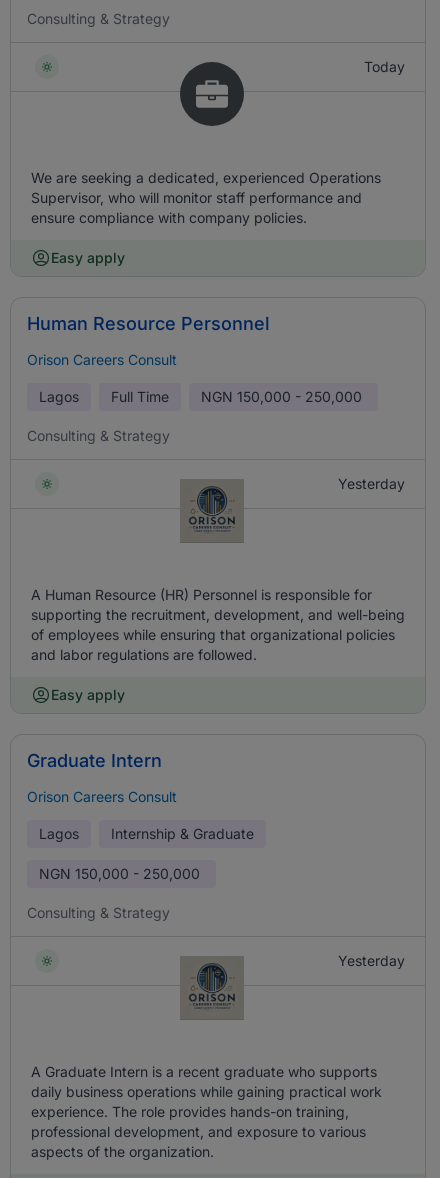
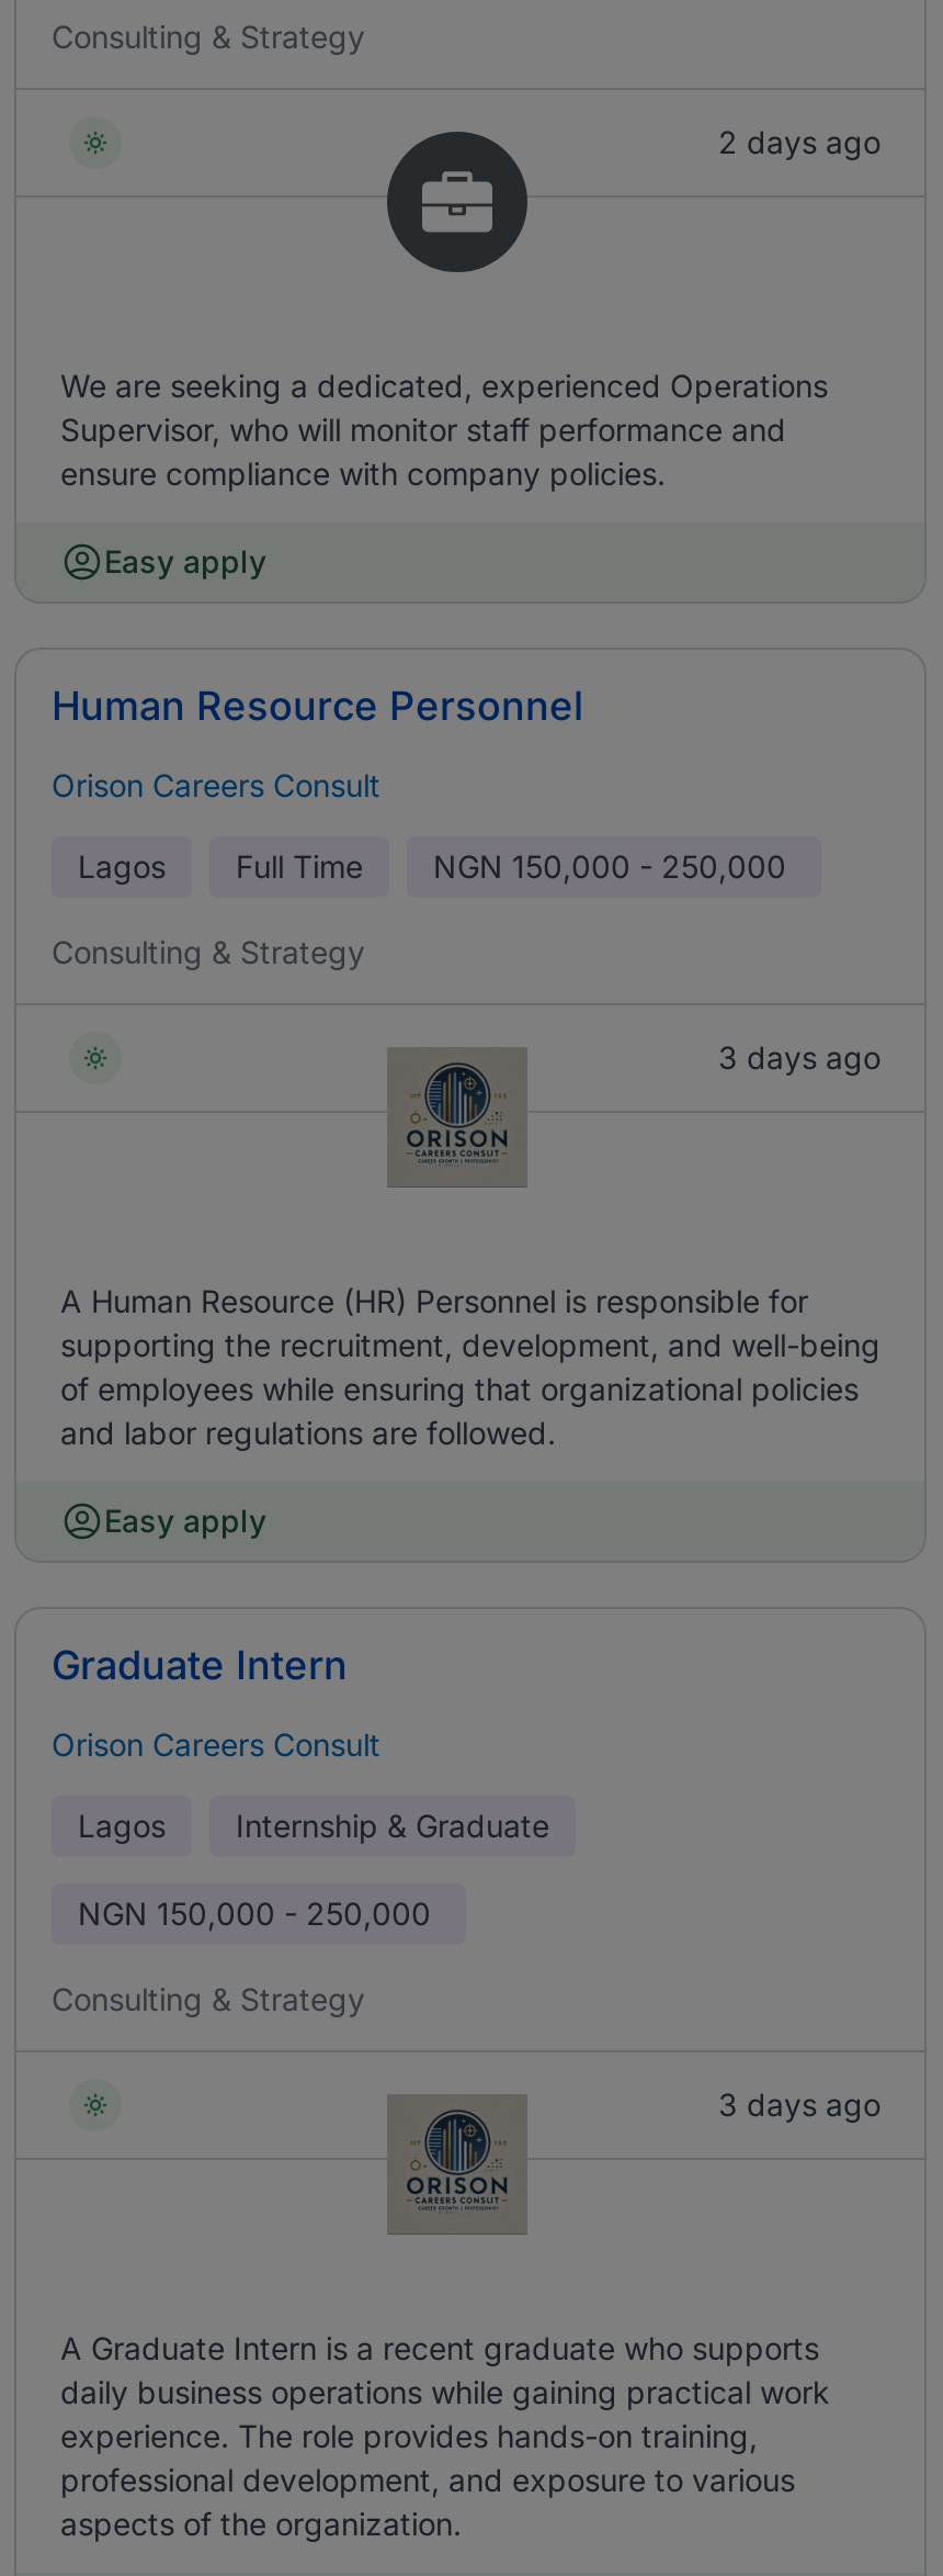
[364,58,405,75] Today -> [718,123,880,160] 2 days ago
[338,475,405,492] Yesterday -> [718,1038,880,1076] 3 days ago
[338,952,405,969] Yesterday -> [718,2085,880,2123] 3 days ago

